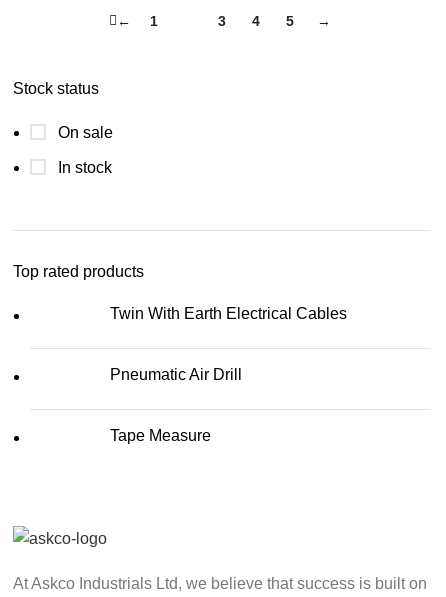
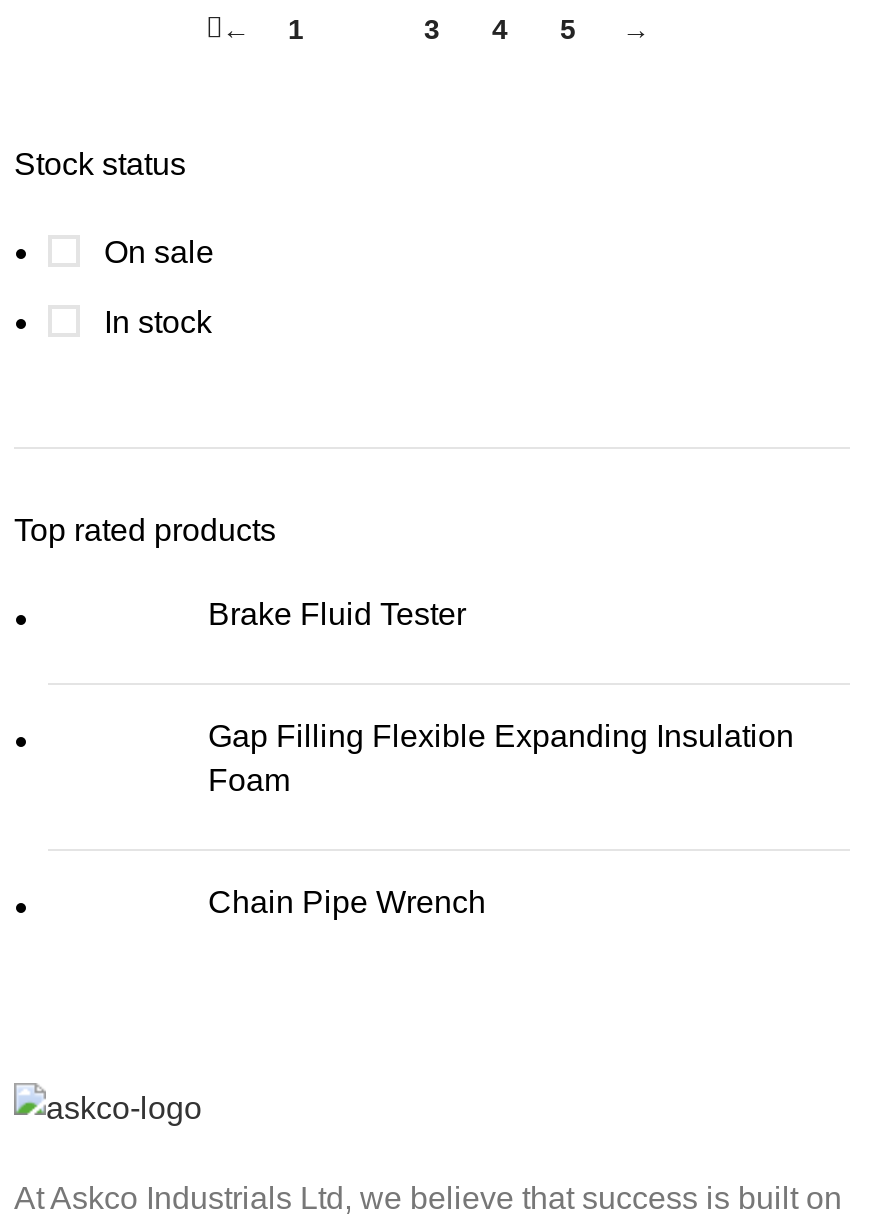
[110,305,347,322] Twin With Earth Electrical Cables -> [208,597,466,631] Brake Fluid Tester
[110,366,242,383] Pneumatic Air Drill -> [208,719,794,797] Gap Filling Flexible Expanding Insulation | Foam
[110,427,211,444] Tape Measure -> [208,885,486,919] Chain Pipe Wrench

